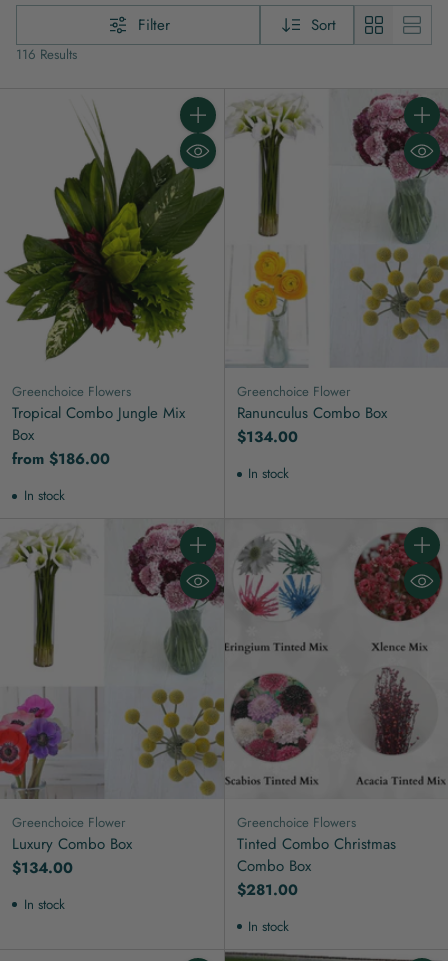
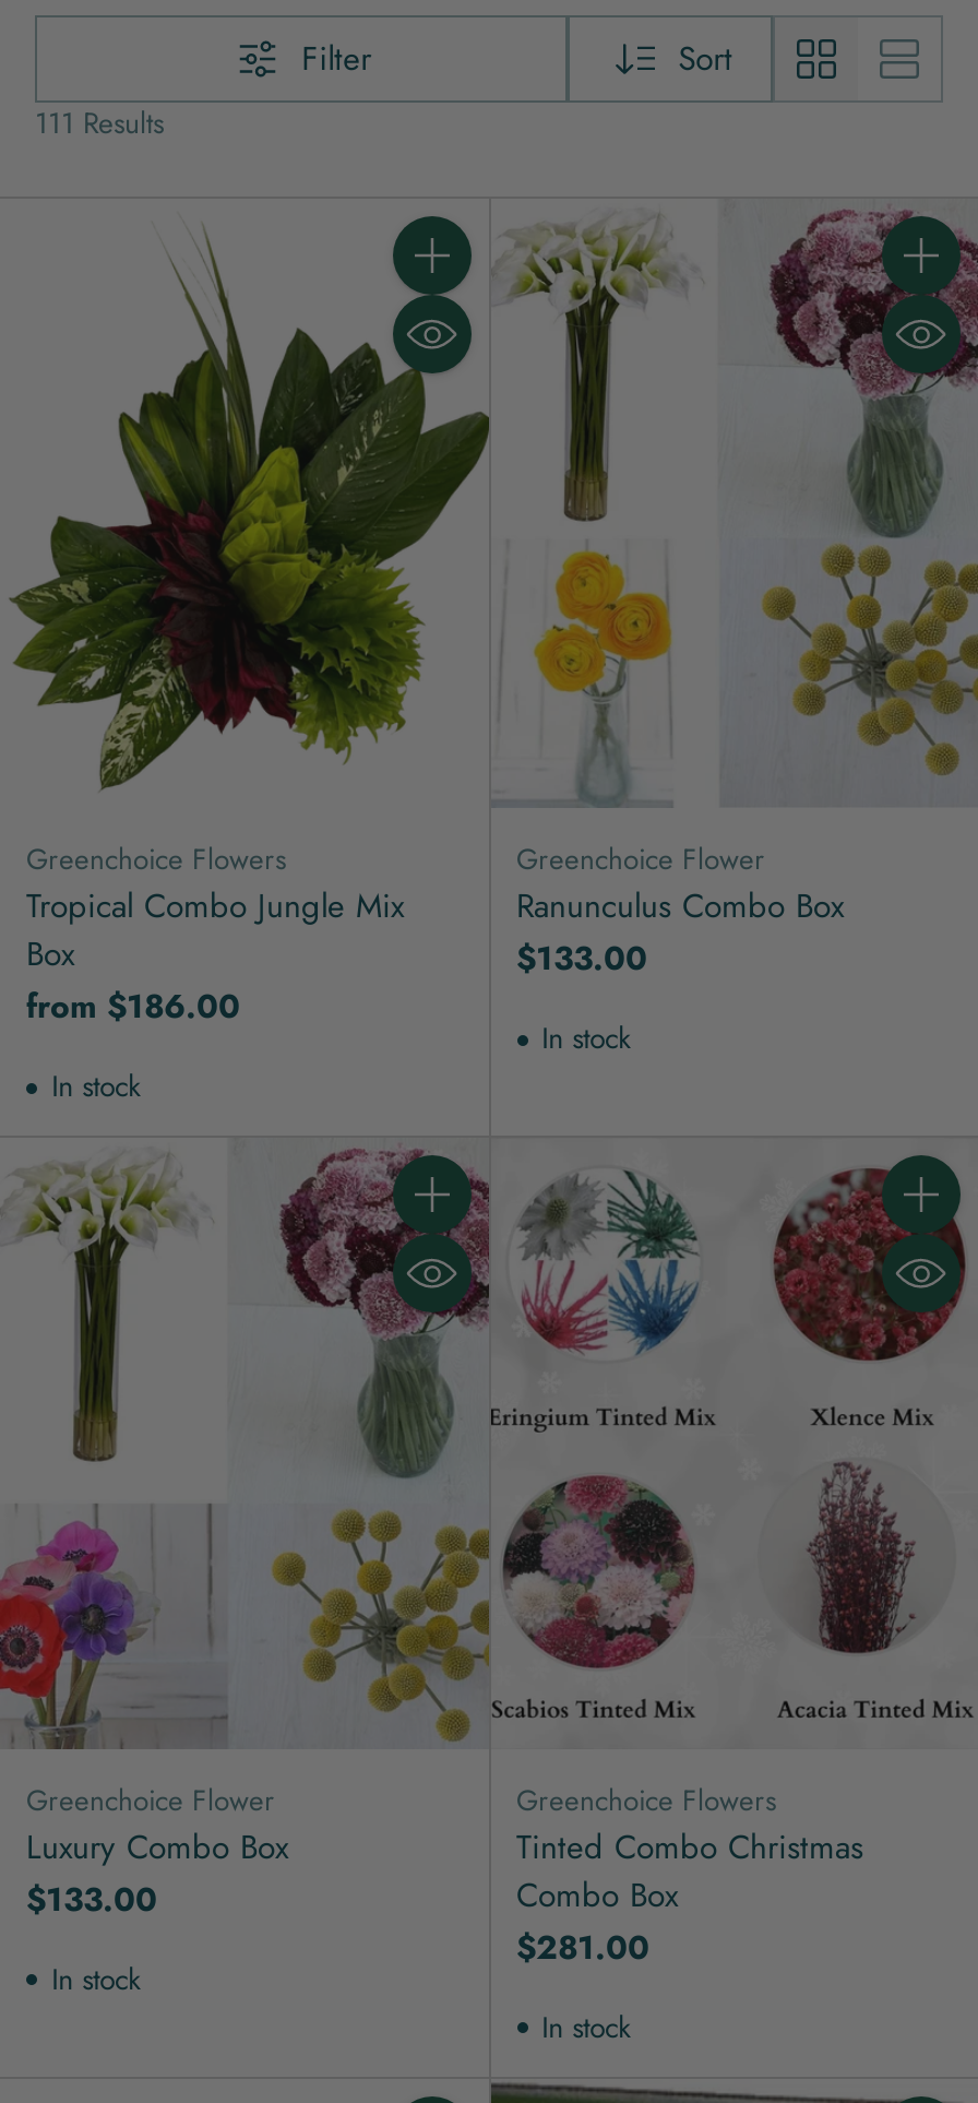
[16,45,77,64] 116 Results -> [35,103,164,144] 111 Results
[236,426,297,448] $134.00 -> [516,936,647,984] $133.00
[12,857,73,879] $134.00 -> [26,1875,157,1923] $133.00

